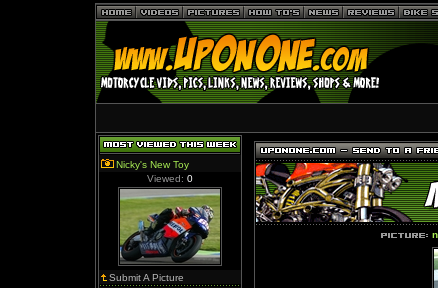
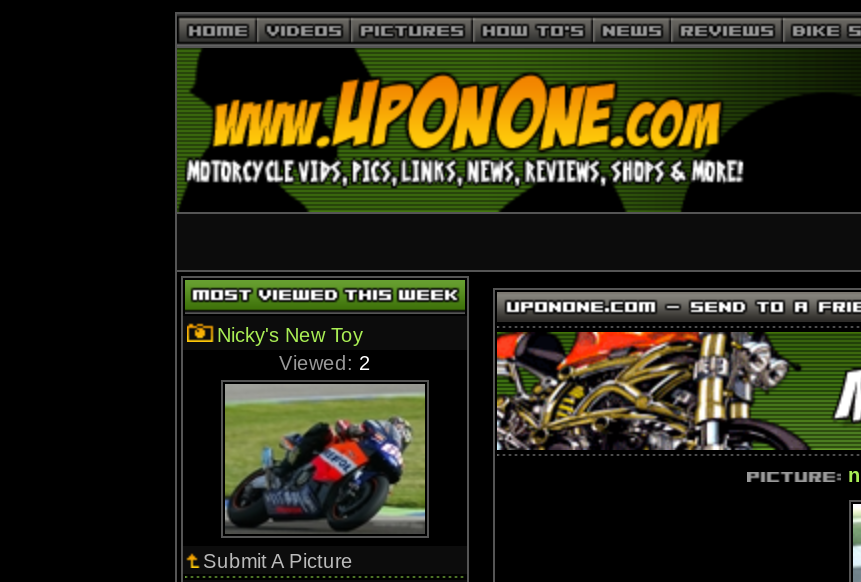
[147,173,193,184] Viewed: 0 -> [279,352,371,374] Viewed: 2

